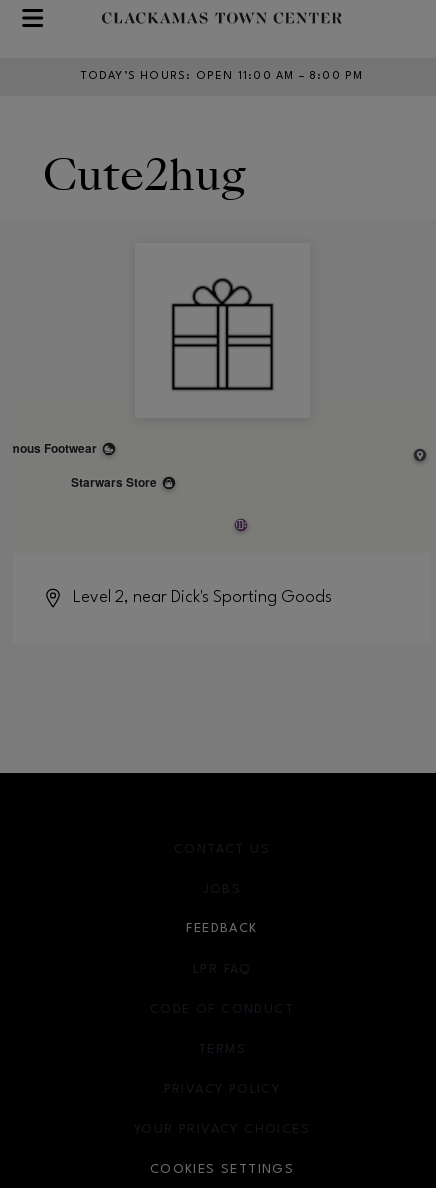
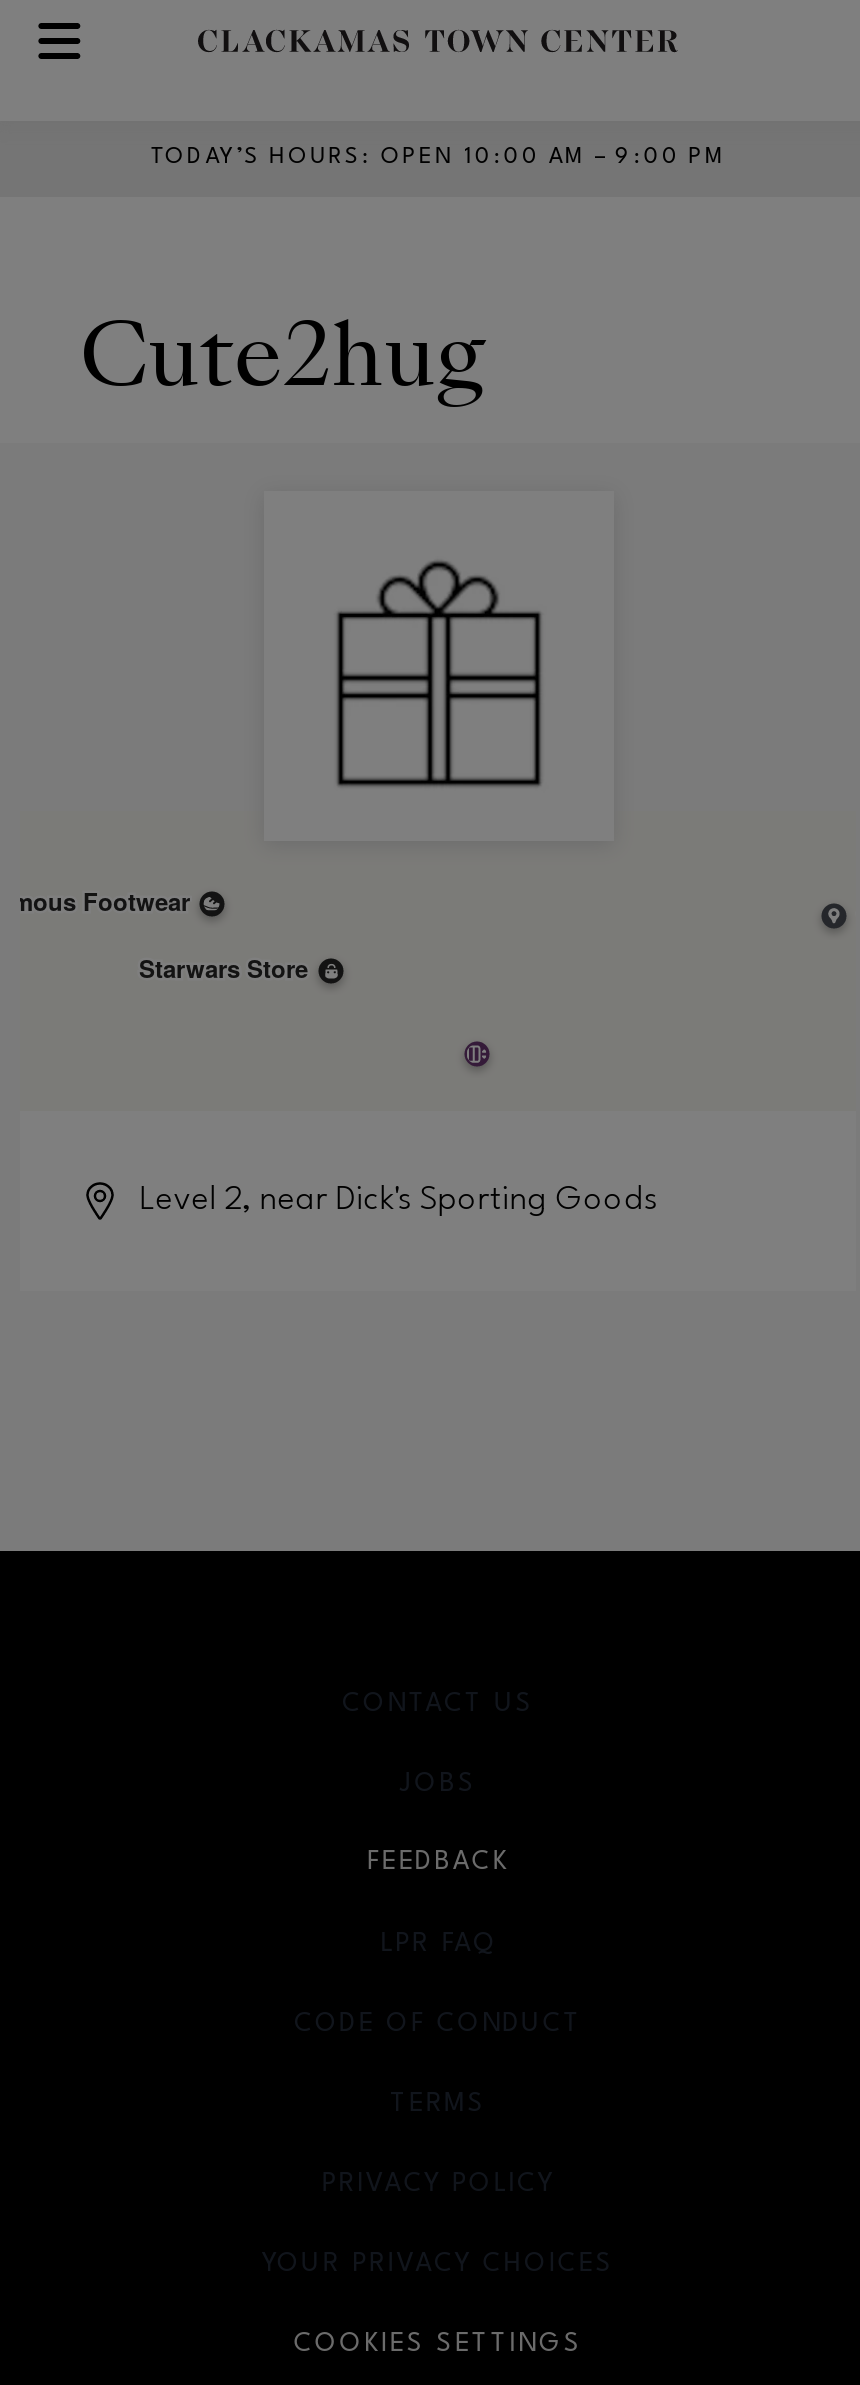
[81,71,363,82] TODAY’S HOURS: OPEN 11:00 AM – 8:00 PM -> [150,147,726,169] TODAY’S HOURS: OPEN 10:00 AM – 9:00 PM

